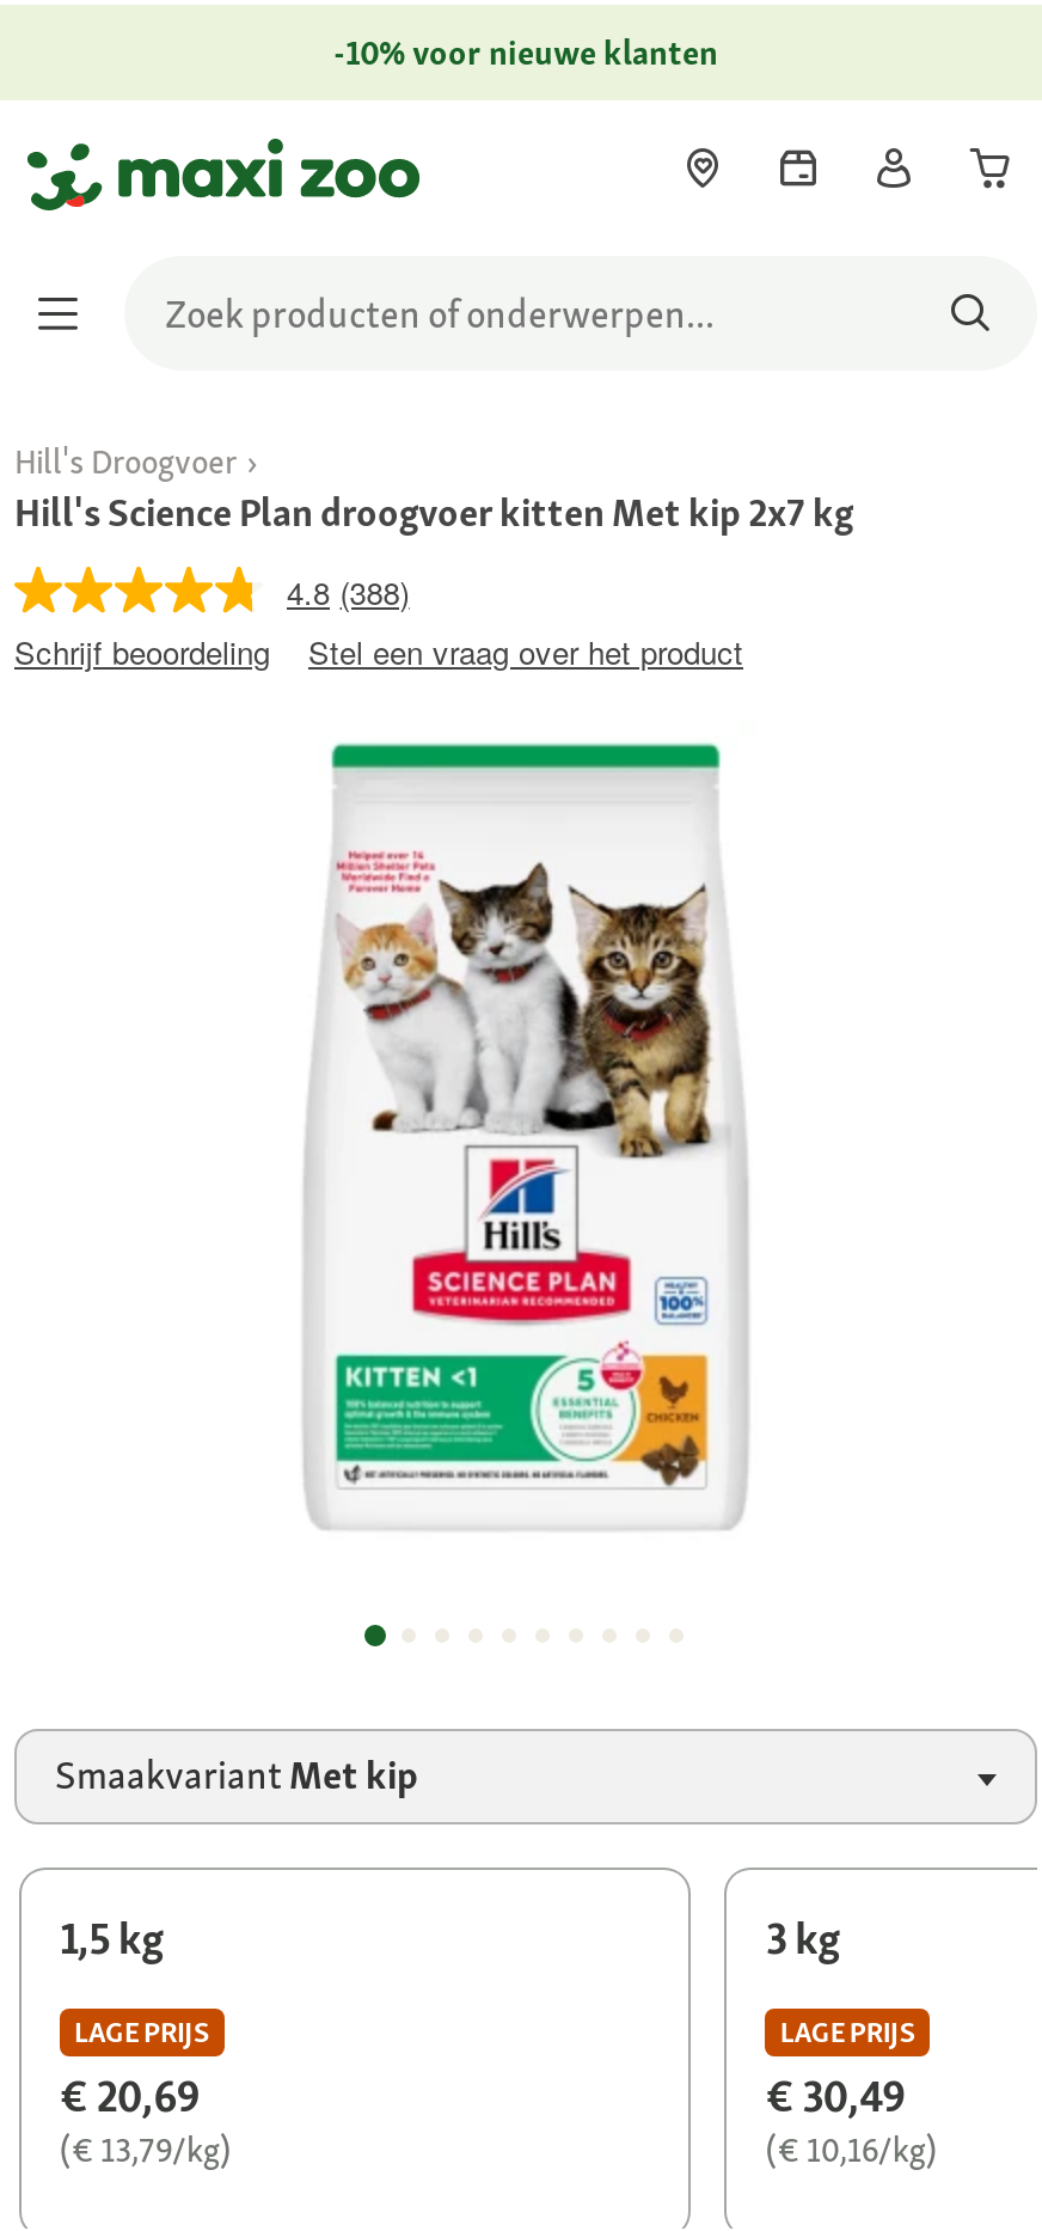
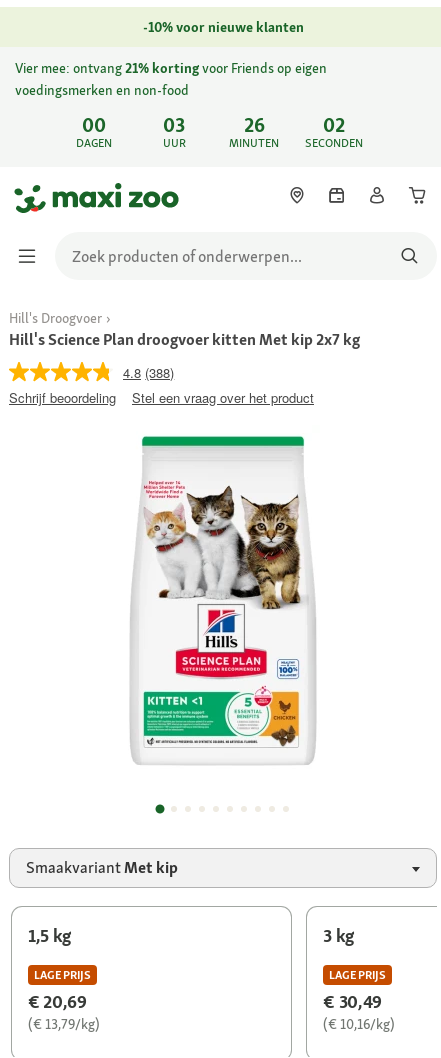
none -> [15,59,327,99] Vier mee: ontvang 21% kortingvoor Friends op eigen | voedingsmerken en non-food
none -> [76,112,112,151] 00 | DAGEN
none -> [163,112,186,151] 03 | UUR
none -> [229,112,279,151] 26 | MINUTEN
none -> [305,112,363,151] 02 | SECONDEN

